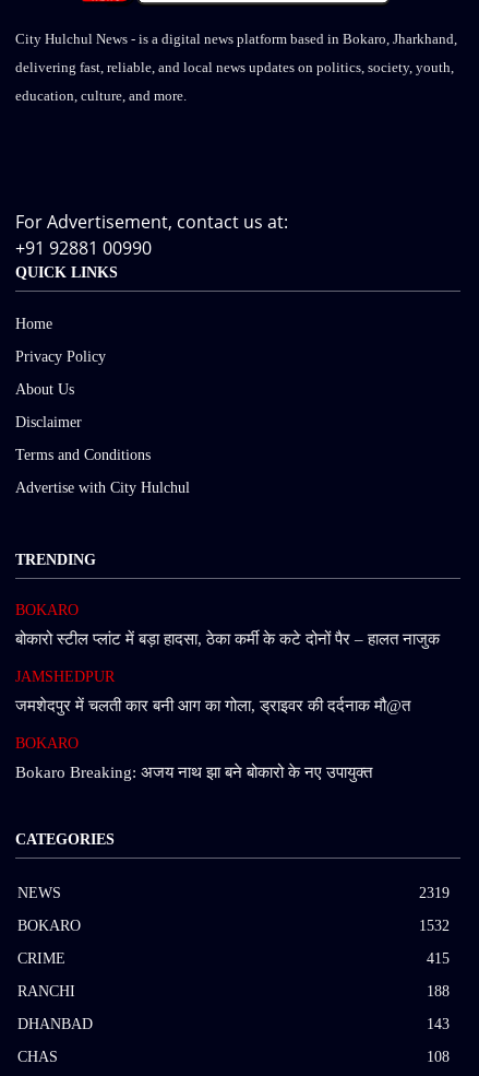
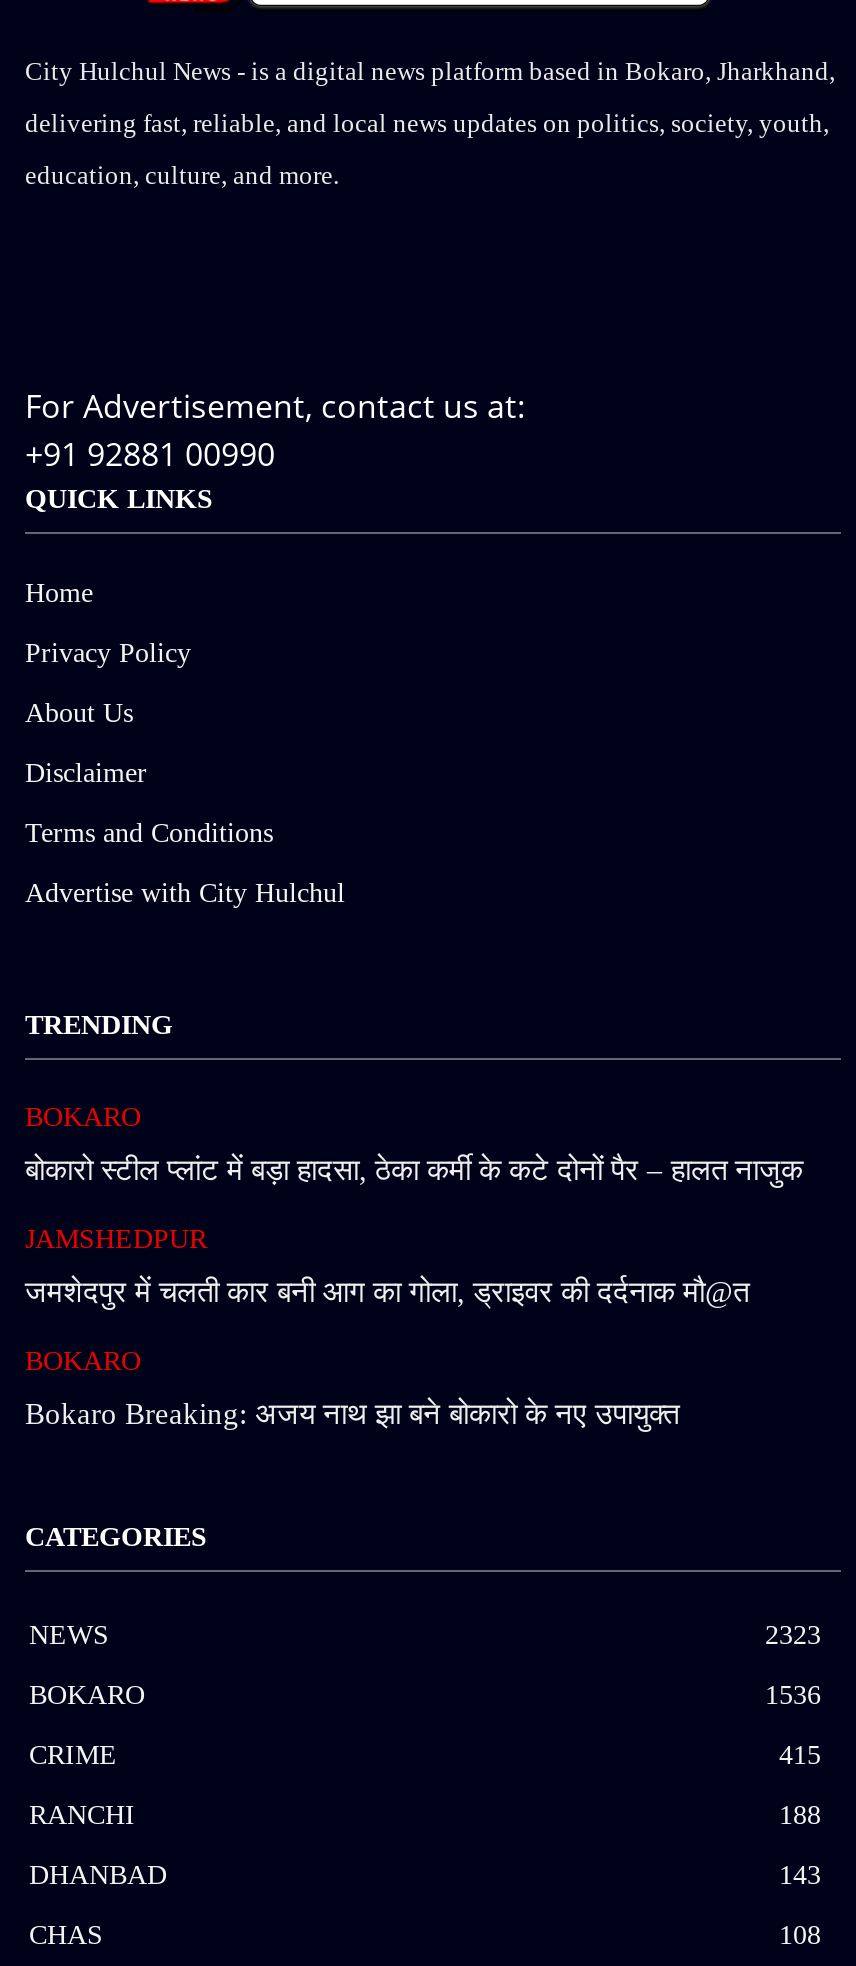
[419,884,450,901] 2319 -> [765,1619,821,1649] 2323
[419,917,450,934] 1532 -> [765,1679,821,1709] 1536

